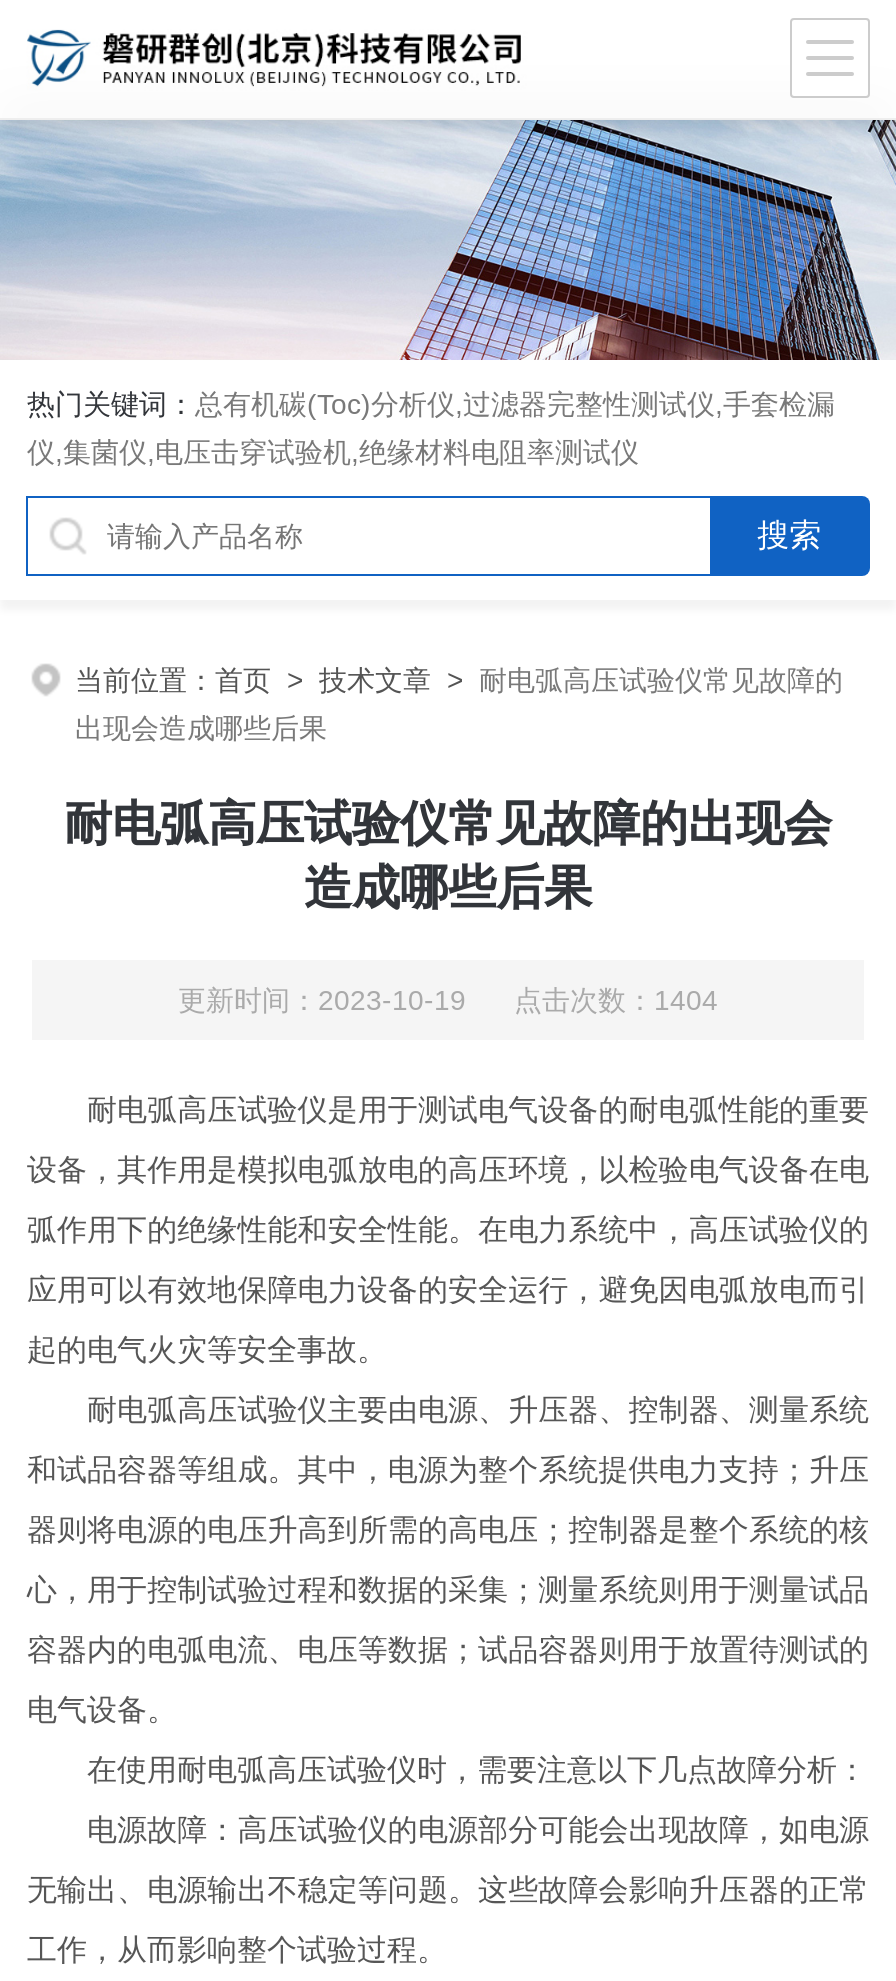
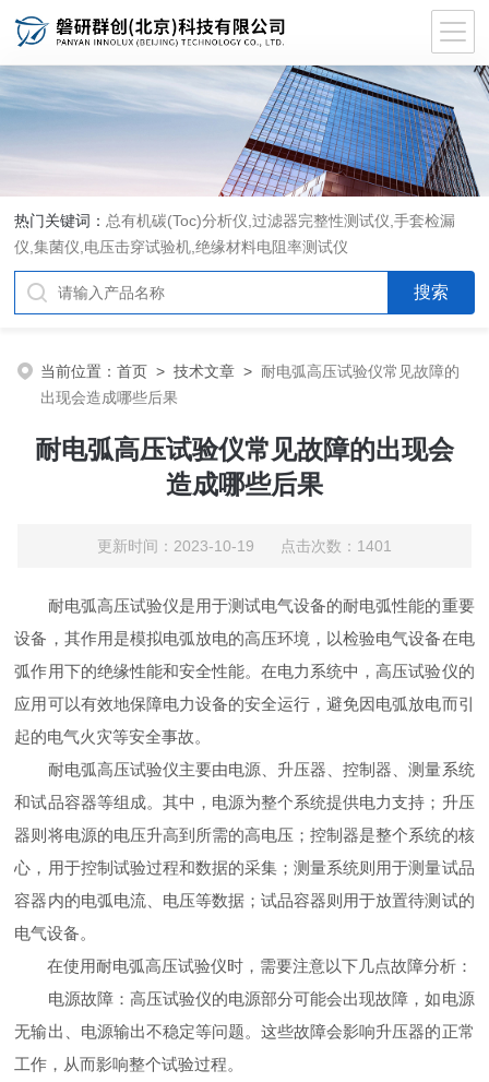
[178,984,718,1016] 更新时间：2023-10-19 点击次数：1404 -> [97,537,392,555] 更新时间：2023-10-19 点击次数：1401

